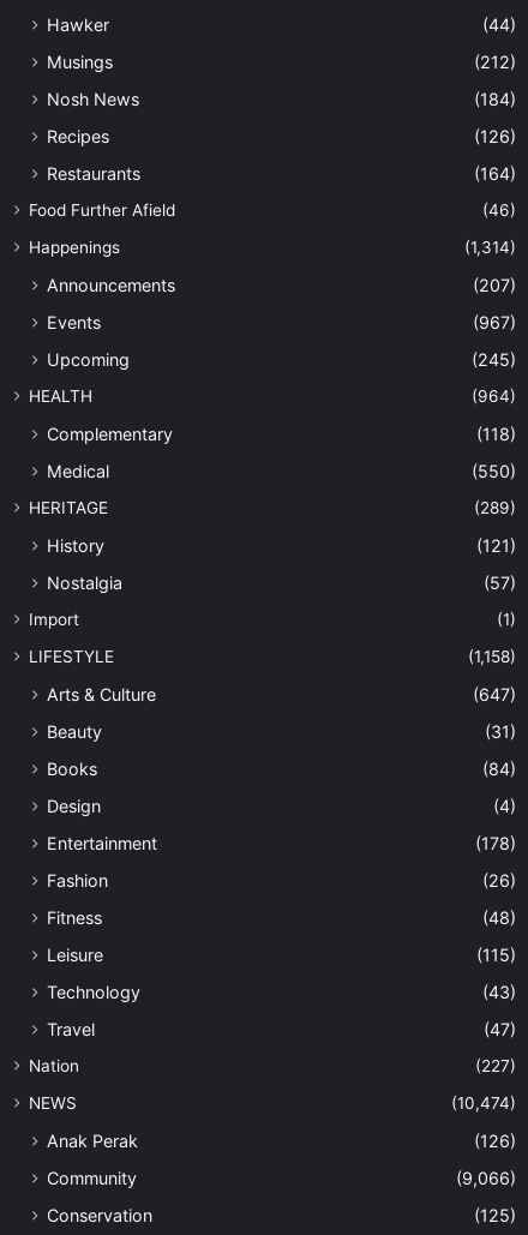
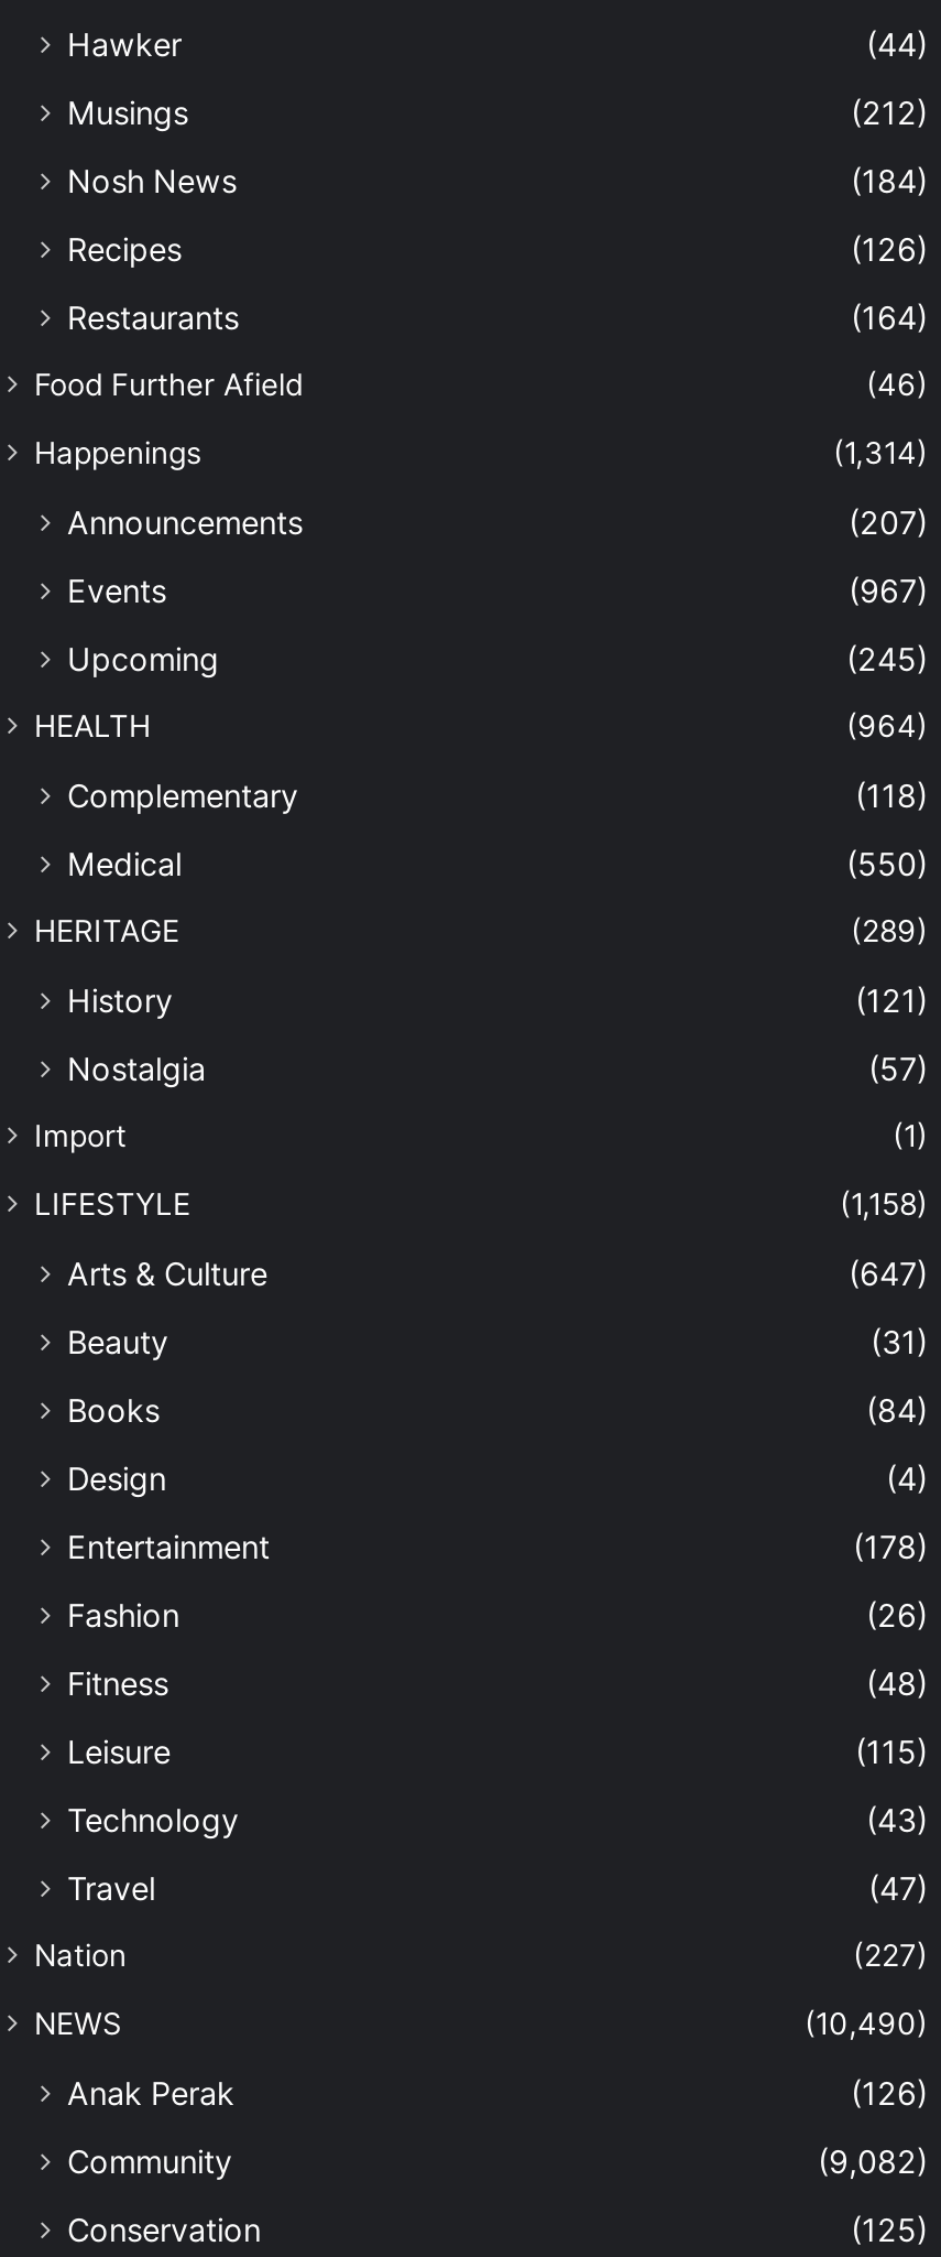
[451,1093,516,1112] (10,474) -> [805,2005,928,2040] (10,490)
[456,1167,516,1188] (9,066) -> [818,2142,928,2179] (9,082)

